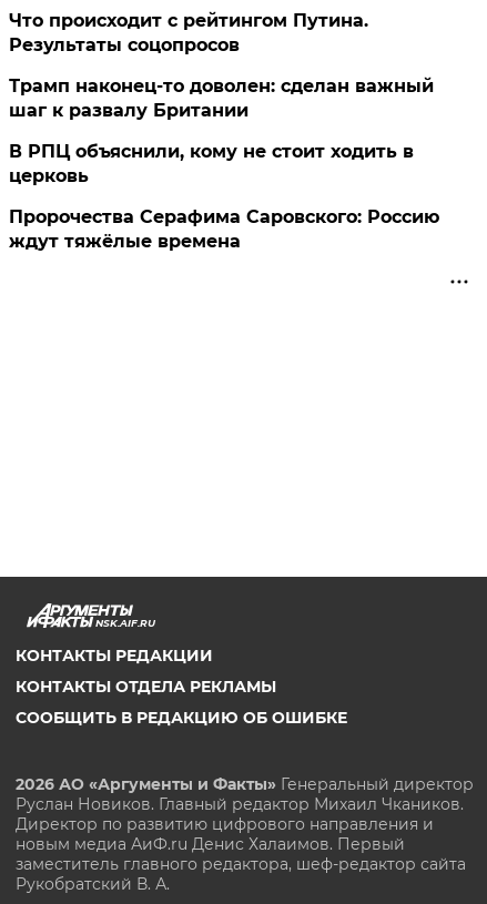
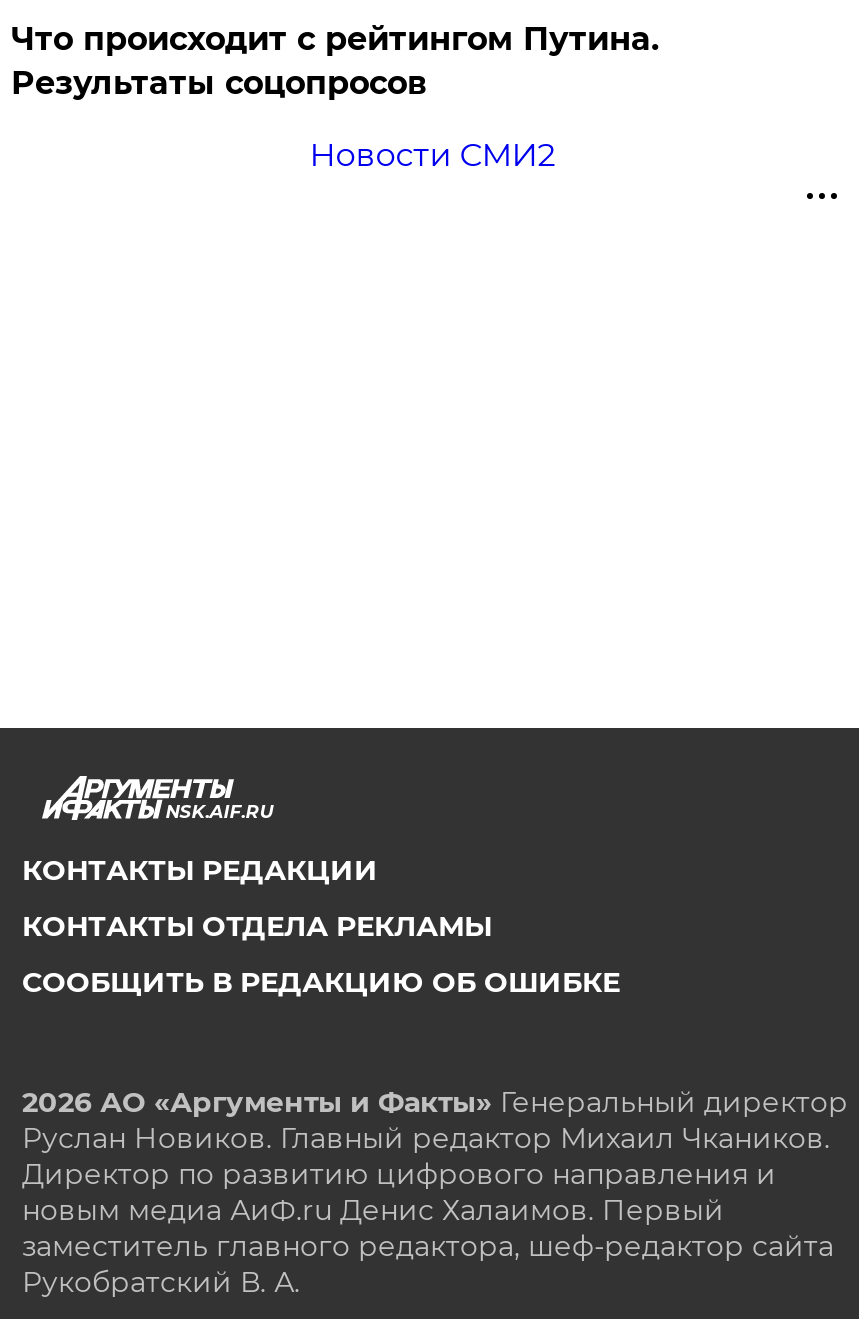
[9,75,440,252] Трамп наконец-то доволен: сделан важный | шаг к развалу Британии | В РПЦ объяснили, кому не стоит ходить в | церковь | Пророчества Серафима Саровского: Россию | ждут тяжёлые времена -> [309,136,555,174] Новости СМИ2

